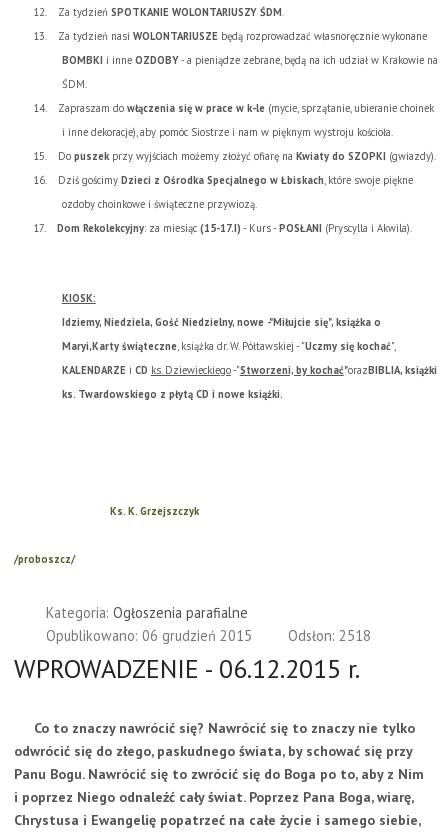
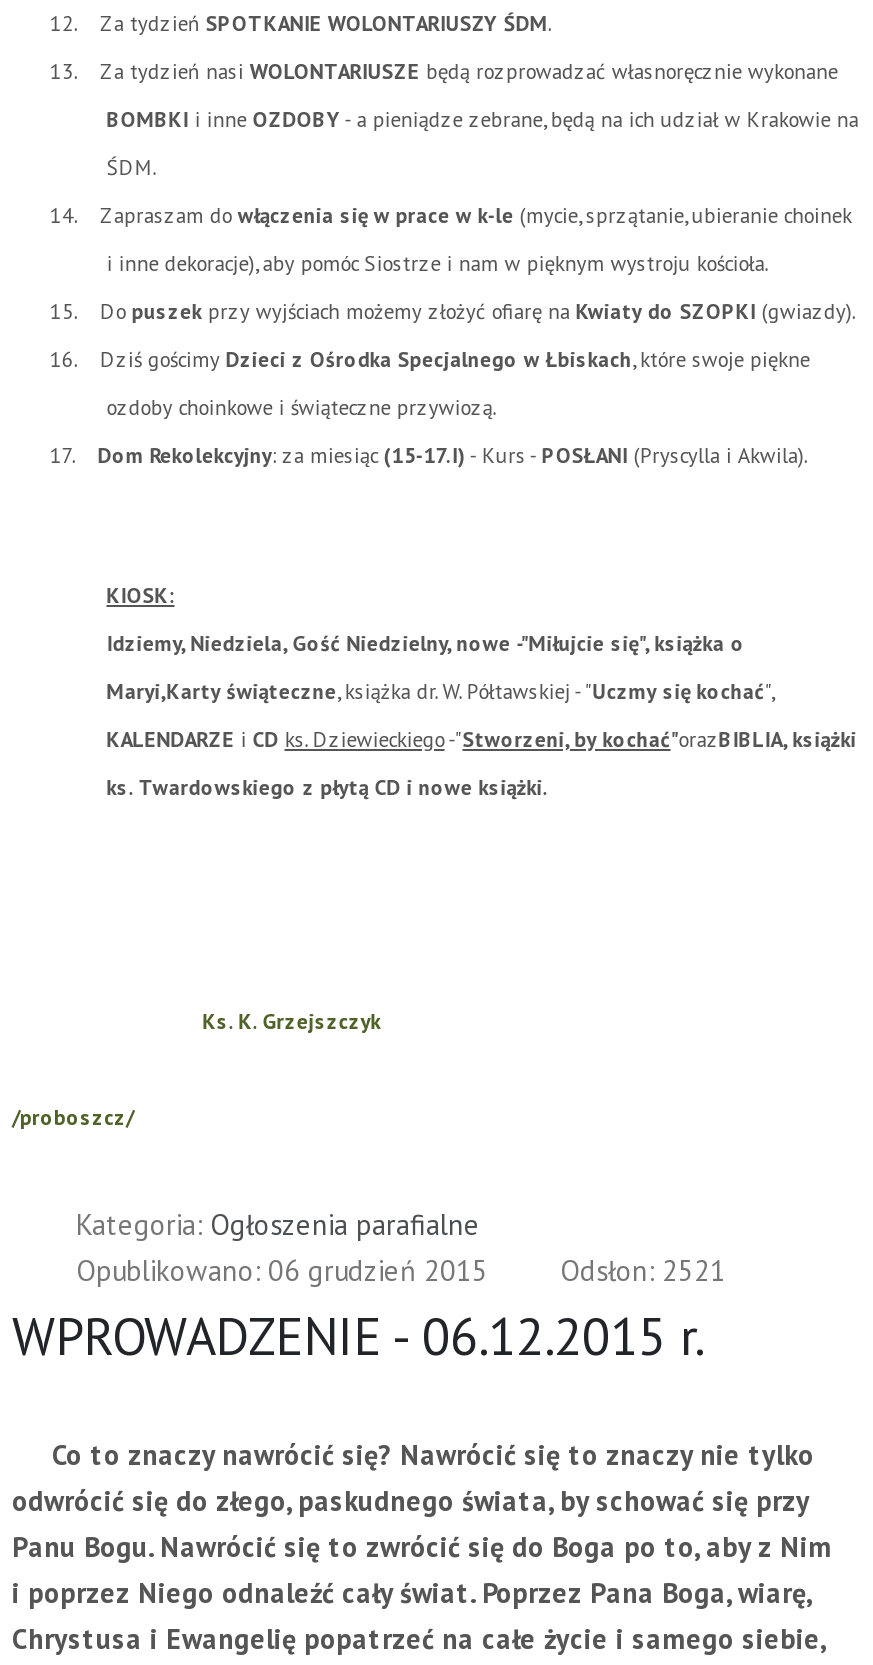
[46,626,371,645] Opublikowano: 06 grudzień 2015 Odsłon: 2518 -> [76,1252,726,1290] Opublikowano: 06 grudzień 2015 Odsłon: 2521

